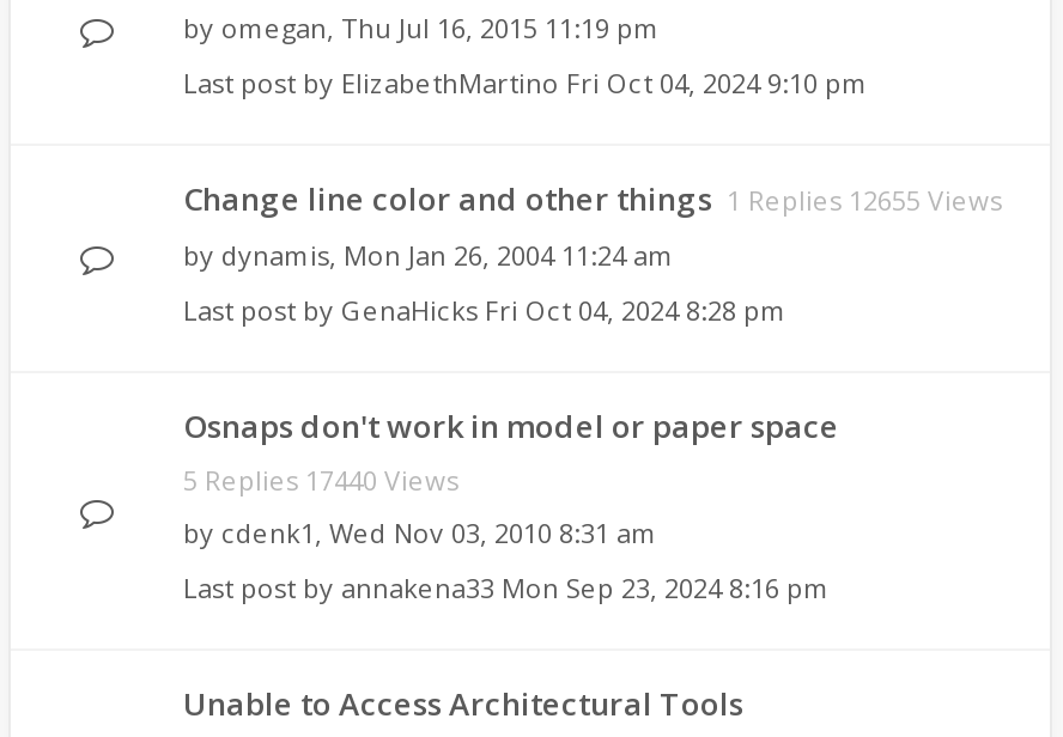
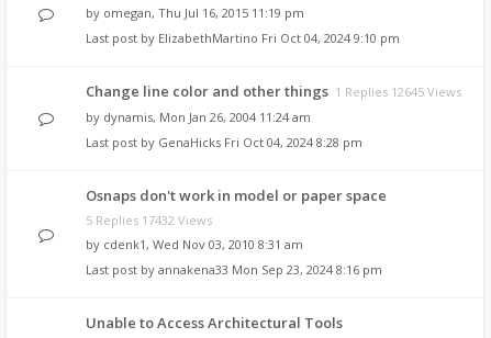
[183,177,1002,220] Change line color and other things 1 Replies 12655 Views -> [86,81,461,101] Change line color and other things 1 Replies 12645 Views
[183,462,458,498] 5 Replies 17440 Views -> [86,212,212,228] 5 Replies 17432 Views

